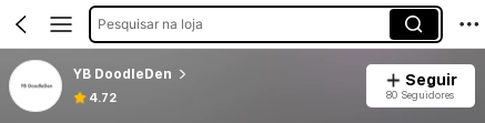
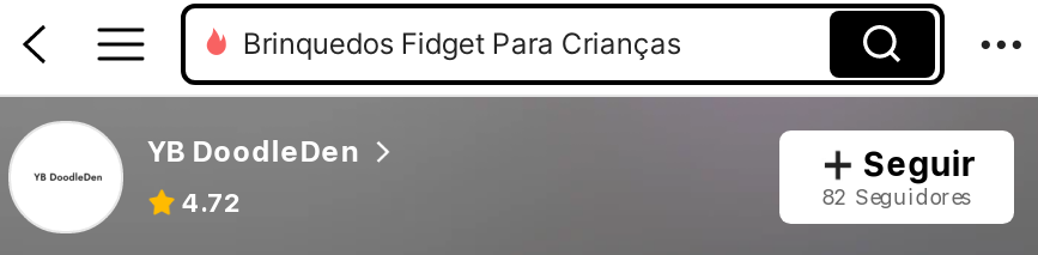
[97,15,203,32] Pesquisar na loja -> [243,25,681,61] Brinquedos Fidget Para Crianças
[386,89,454,101] 80 Seguidores -> [822,183,970,209] 82 Seguidores

